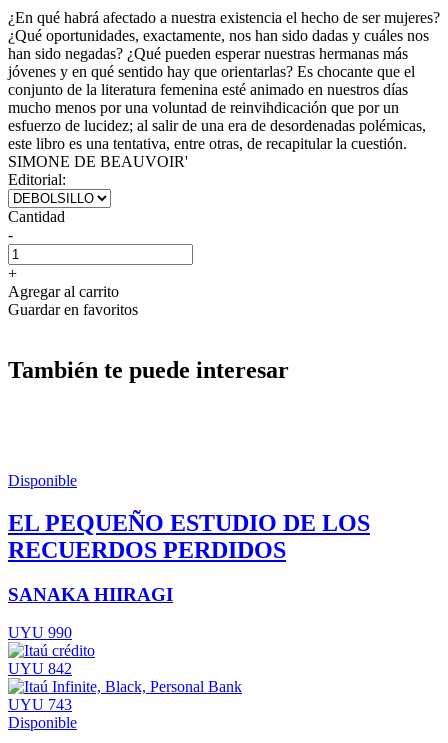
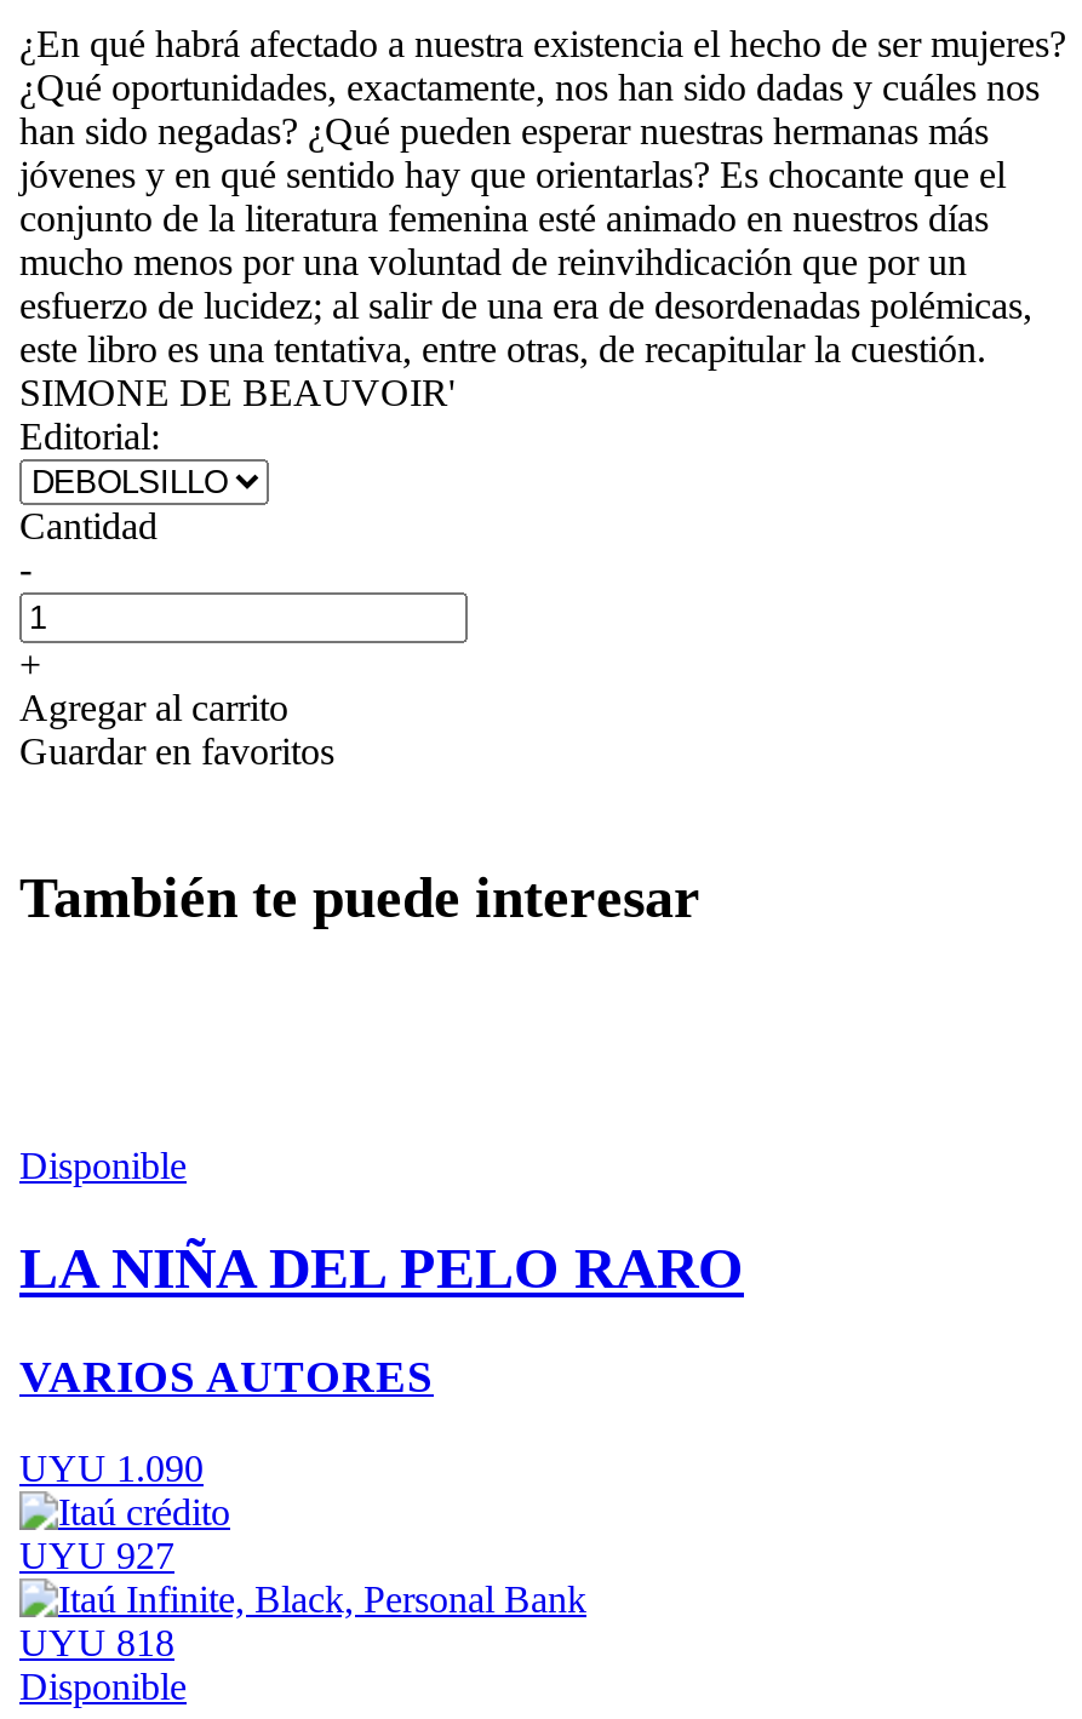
[8,510,370,563] EL PEQUEÑO ESTUDIO DE LOS | RECUERDOS PERDIDOS -> [19,1236,744,1299] LA NIÑA DEL PELO RARO
[8,583,173,604] SANAKA HIIRAGI -> [19,1350,434,1400] VARIOS AUTORES
[8,624,72,641] UYU 990 -> [19,1448,204,1489] UYU 1.090
[8,660,72,677] UYU 842 -> [19,1535,174,1577] UYU 927
[8,696,72,713] UYU 743 -> [19,1623,174,1664] UYU 818

